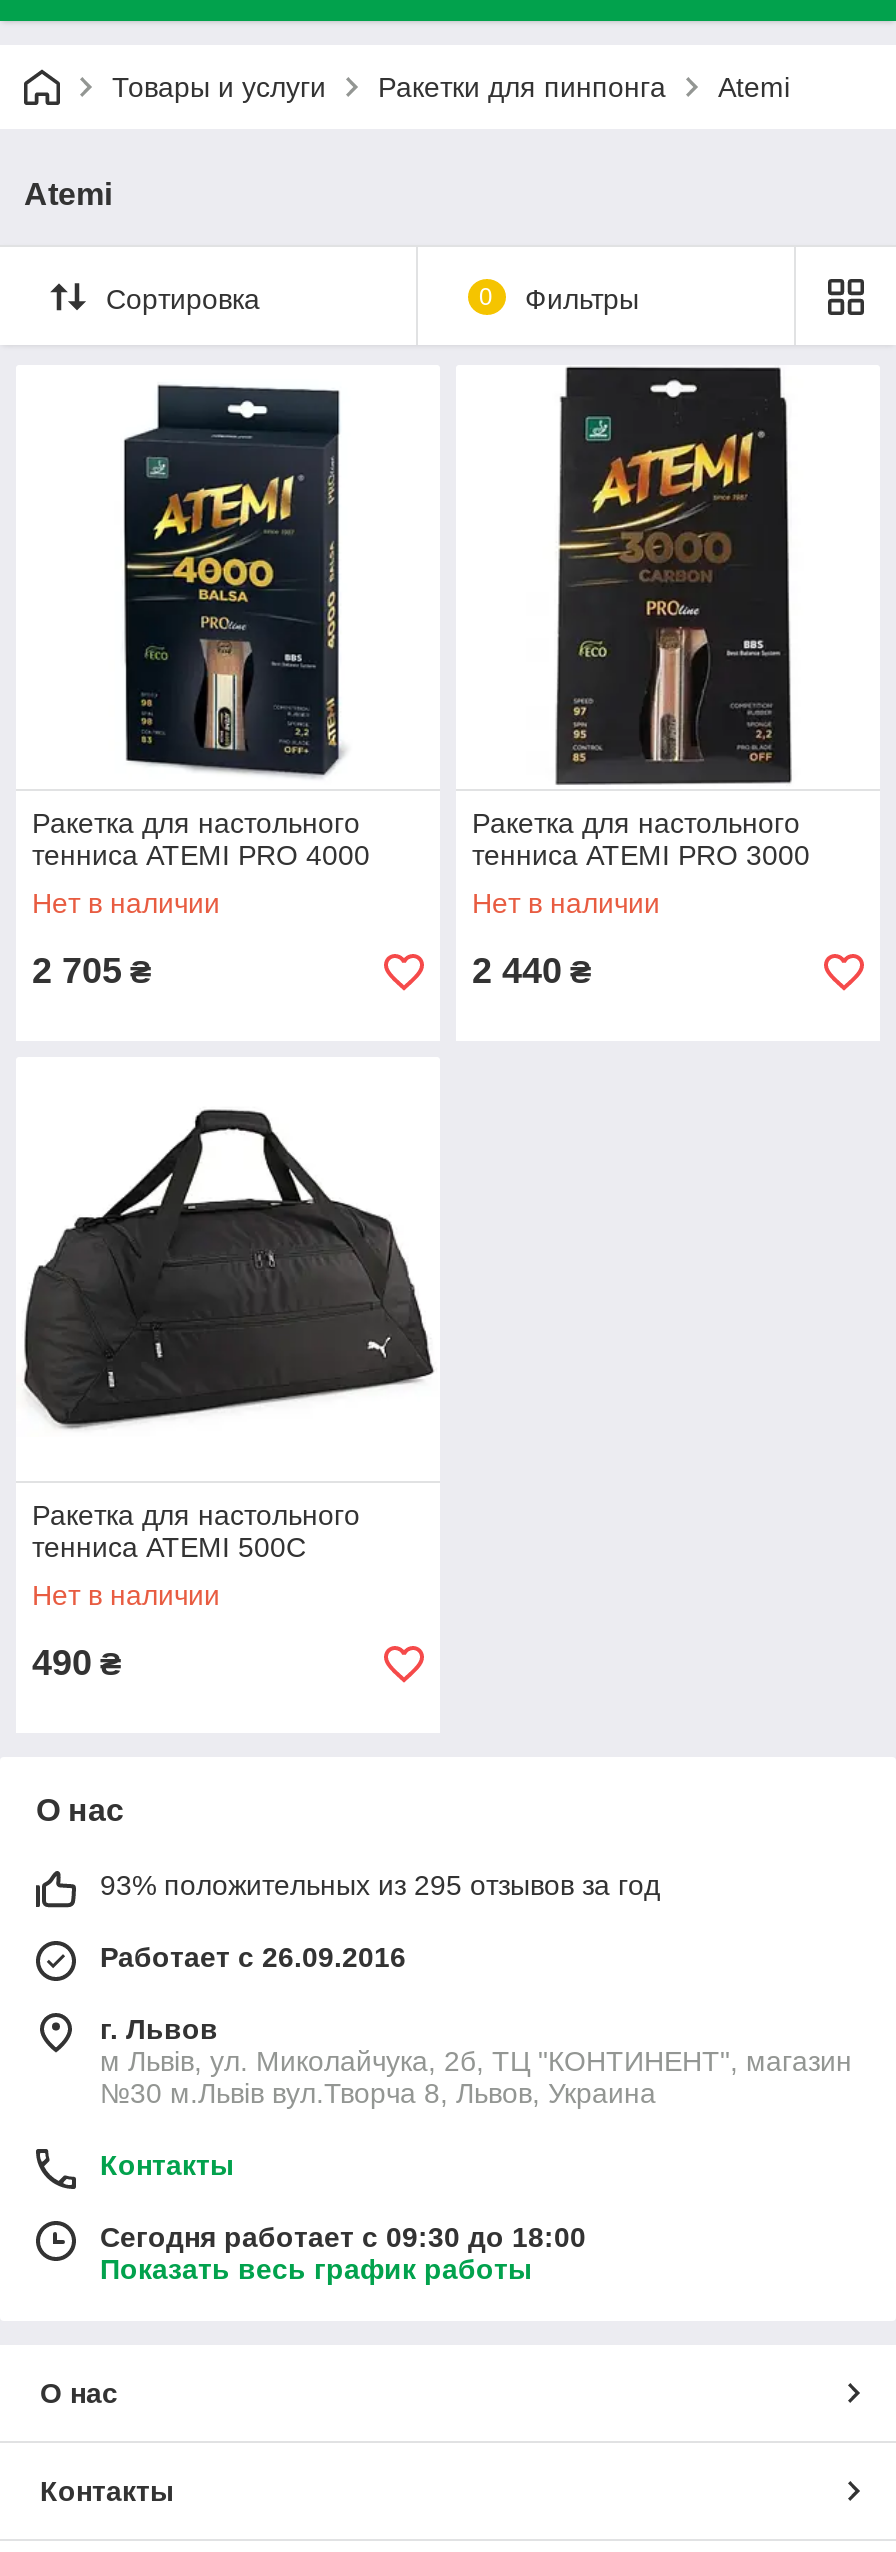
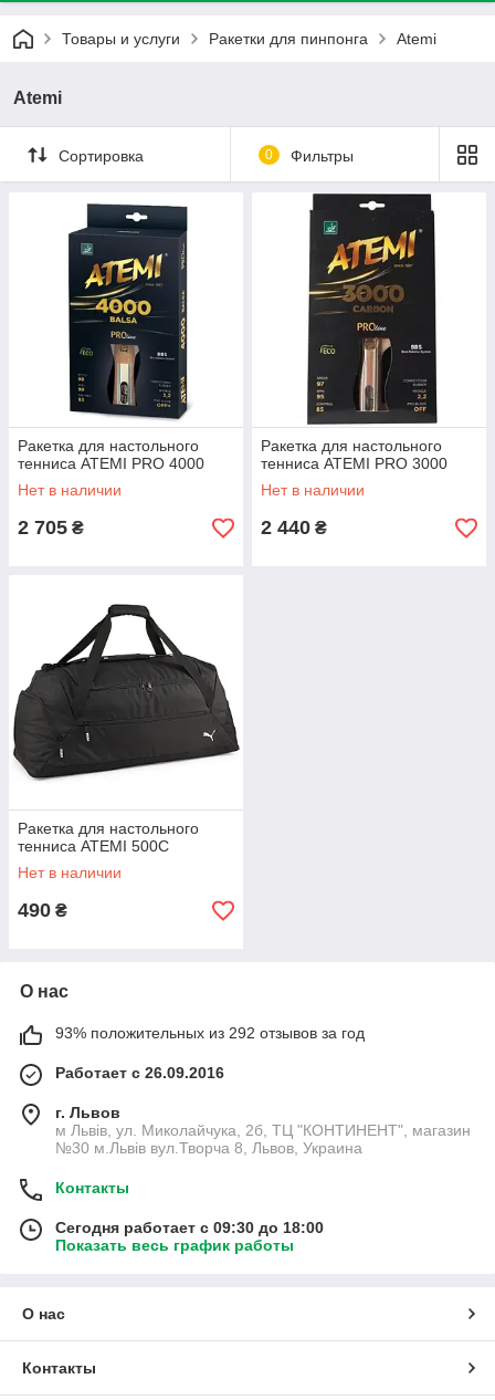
[100,1869,660,1901] 93% положительных из 295 отзывов за год -> [55,1024,365,1042] 93% положительных из 292 отзывов за год

